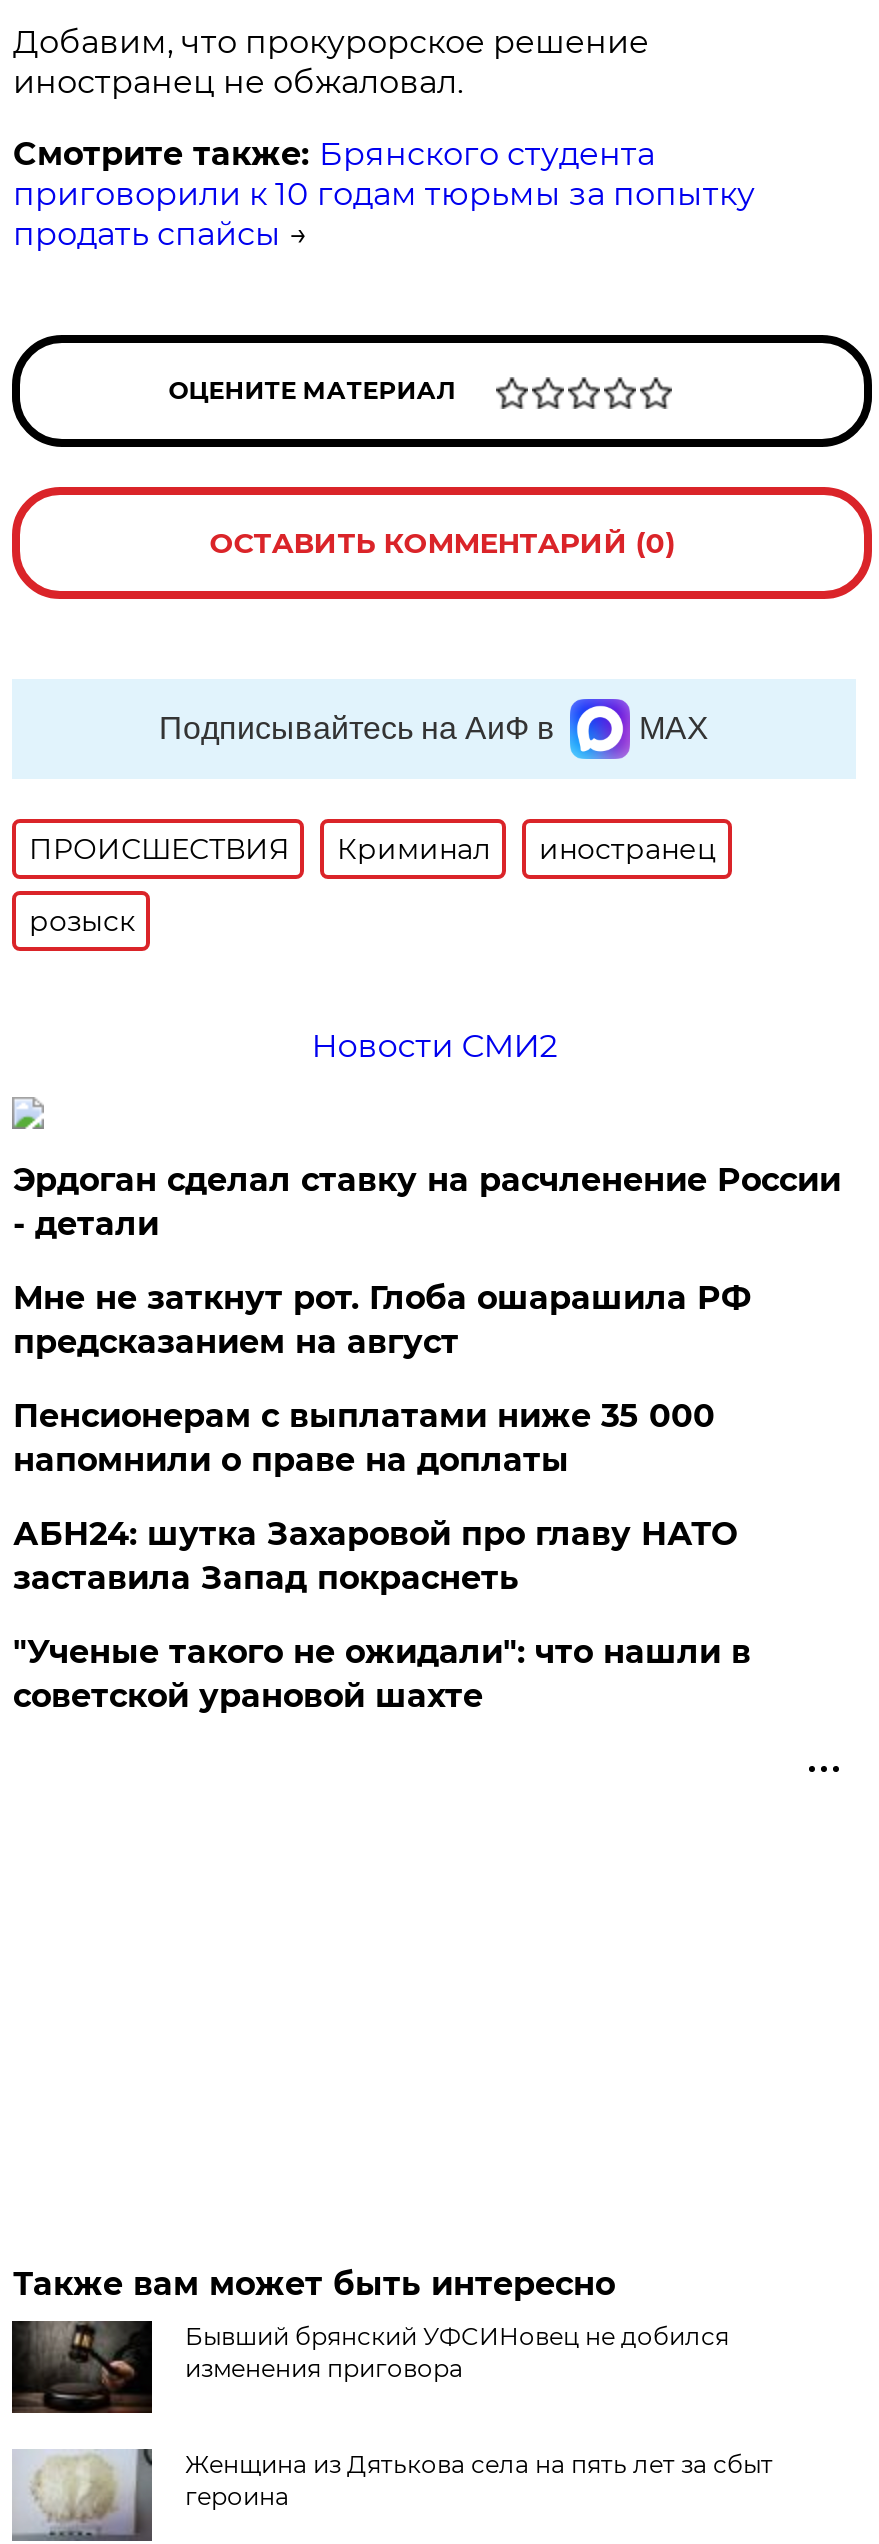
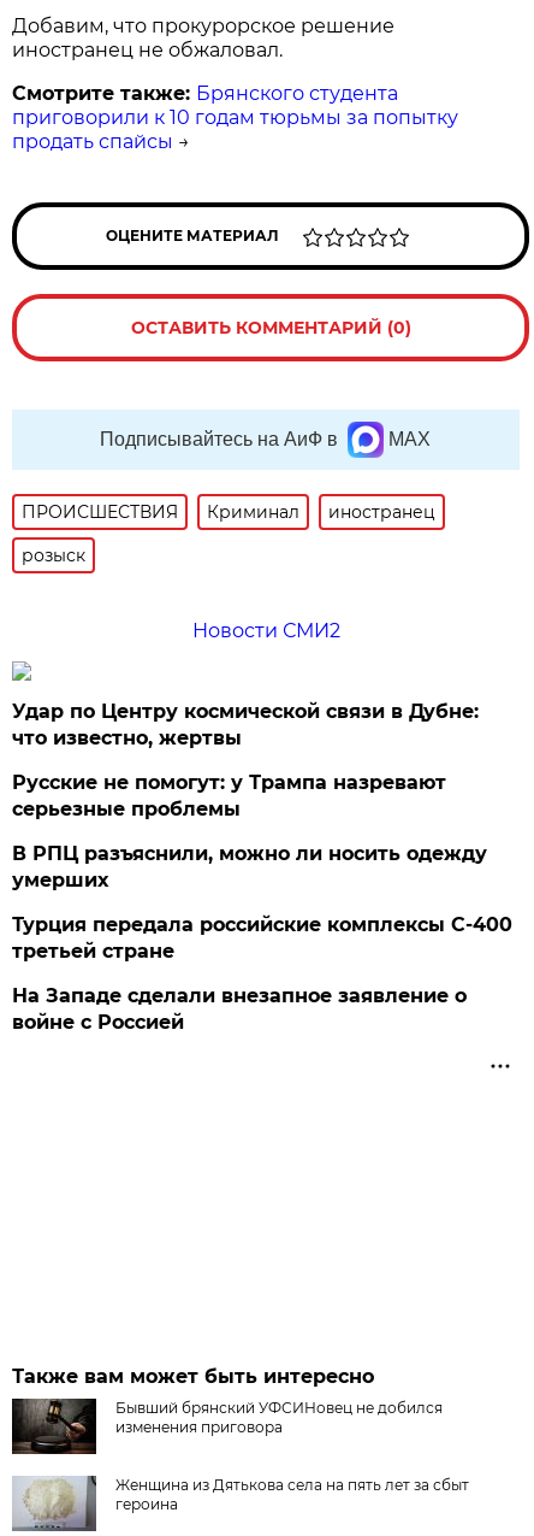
[13,1161,841,1243] Эрдоган сделал ставку на расчленение России | - детали -> [13,700,479,749] Удар по Центру космической связи в Дубне: | что известно, жертвы
[13,1279,751,1361] Мне не заткнут рот. Глоба ошарашила РФ | предсказанием на август -> [13,771,447,820] Русские не помогут: у Трампа назревают | серьезные проблемы
[13,1397,715,1479] Пенсионерам с выплатами ниже 35 000 | напомнили о праве на доплаты -> [13,842,488,891] В РПЦ разъяснили, можно ли носить одежду | умерших
[13,1515,737,1597] АБН24: шутка Захаровой про главу НАТО | заставила Запад покраснеть -> [13,913,513,962] Турция передала российские комплексы С-400 | третьей стране
[13,1633,751,1715] "Ученые такого не ожидали": что нашли в | советской урановой шахте -> [13,984,467,1034] На Западе сделали внезапное заявление о | войне с Россией

